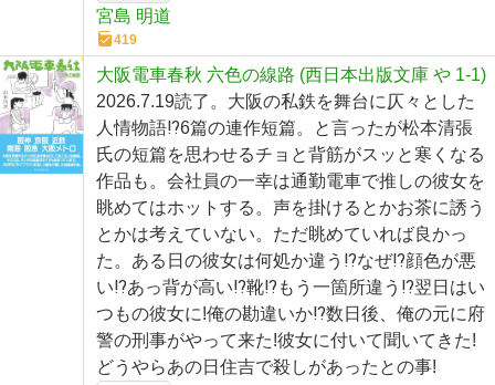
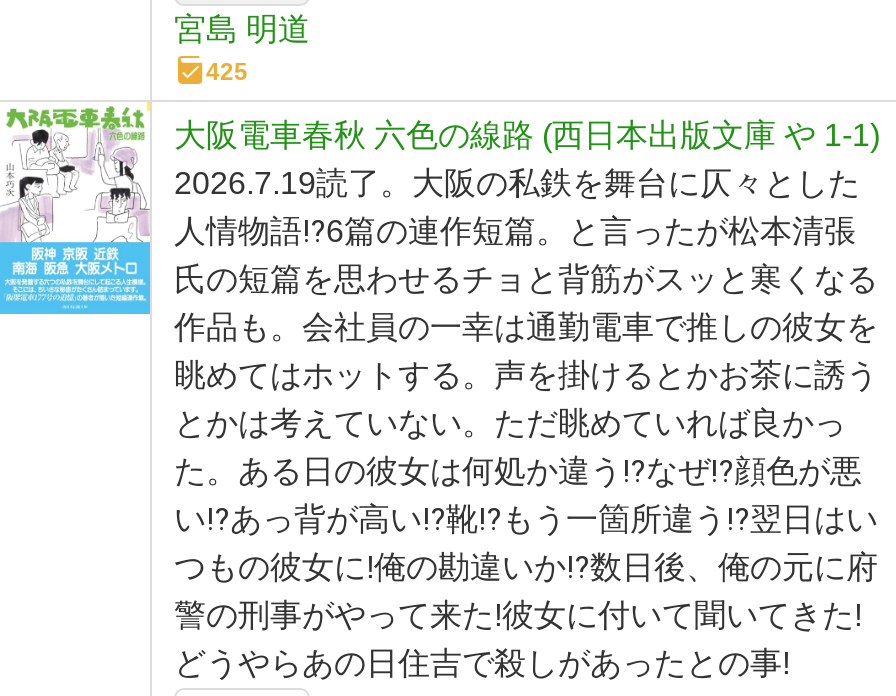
[114,32,137,48] 419 -> [206,58,248,86] 425

